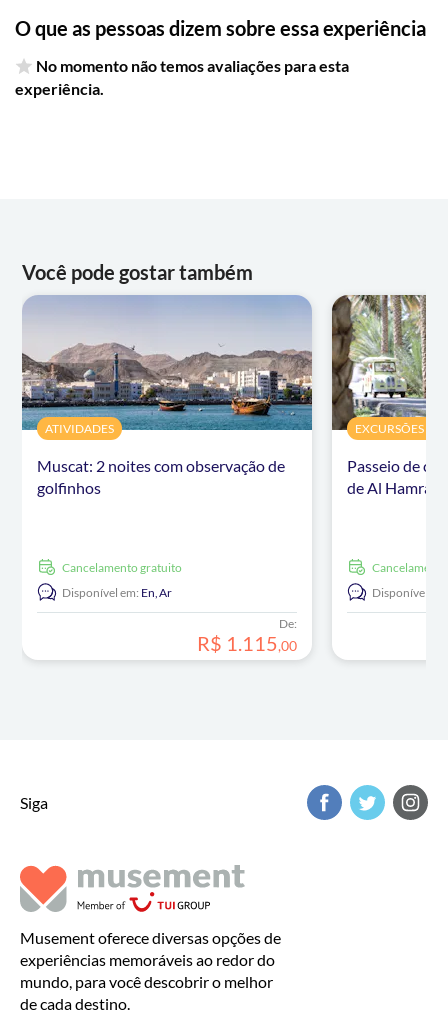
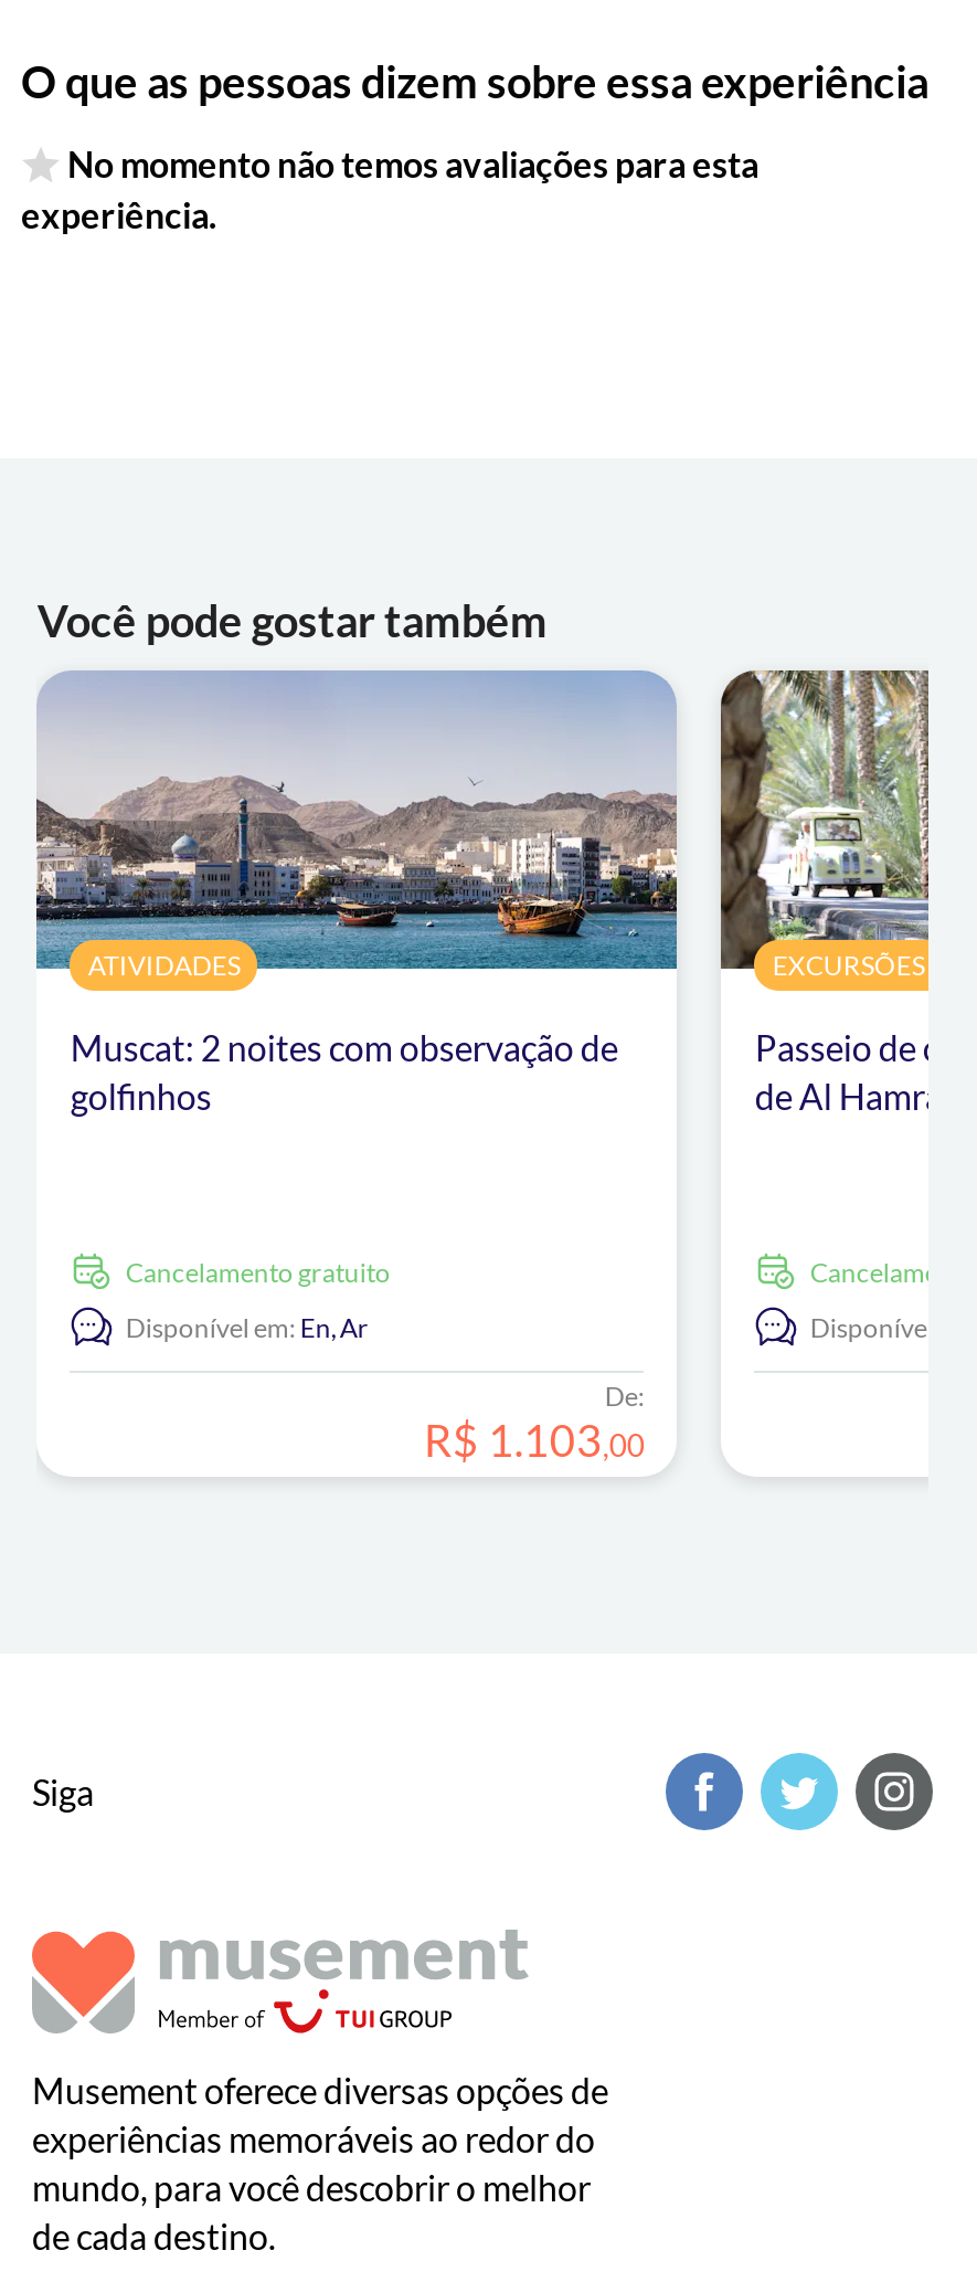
[197,631,297,655] R$ 1. 115, 00 -> [424,1413,644,1466] R$ 1. 103, 00

